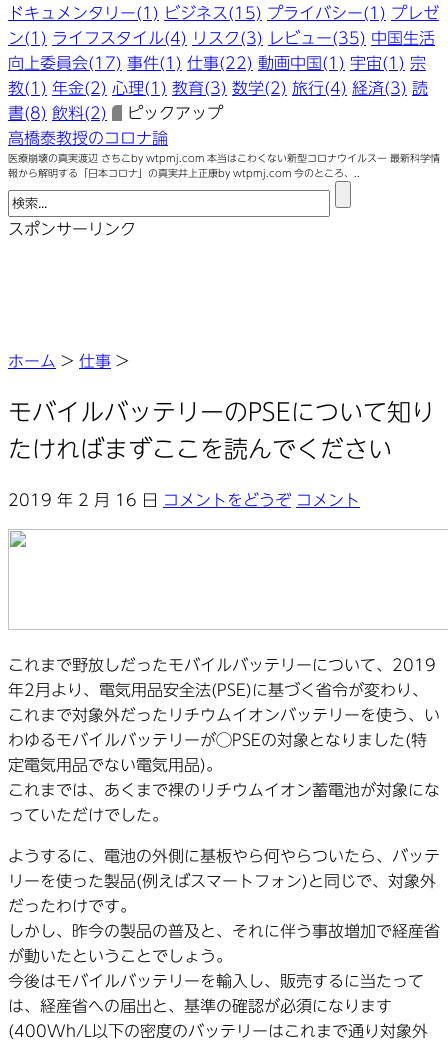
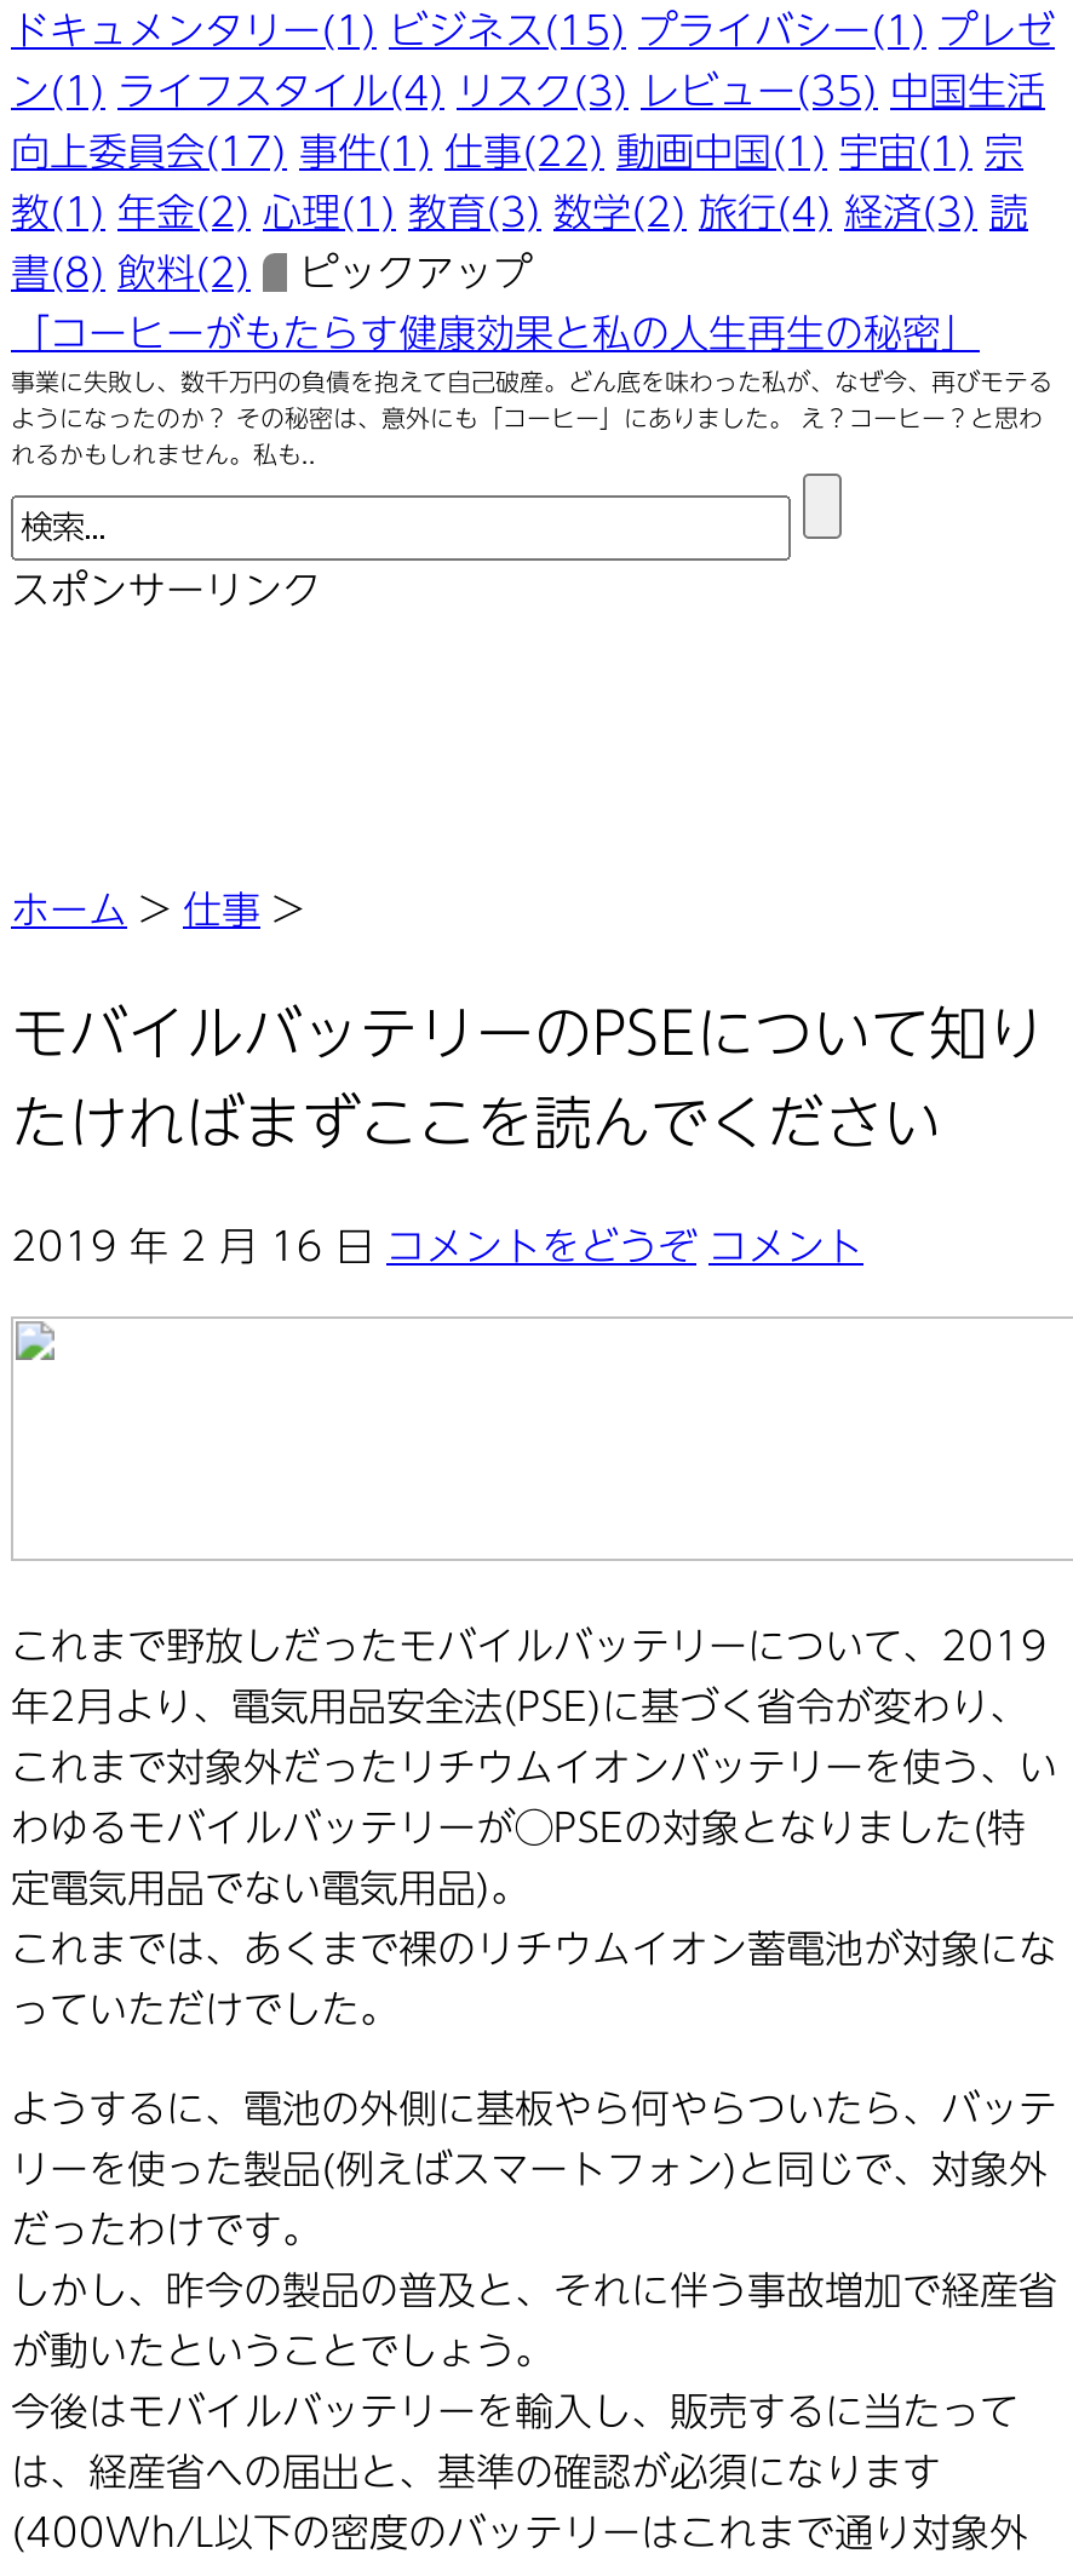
[8,130,440,178] 高橋泰教授のコロナ論 | 医療崩壊の真実渡辺 さちこby wtpmj.com 本当はこわくない新型コロナウイルスー 最新科学情 | 報から解明する「日本コロナ」の真実井上正康by wtpmj.com 今のところ、.. -> [11,313,1052,466] 「コーヒーがもたらす健康効果と私の人生再生の秘密」 | 事業に失敗し、数千万円の負債を抱えて自己破産。どん底を味わった私が、なぜ今、再びモテる | ようになったのか？ その秘密は、意外にも「コーヒー」にありました。 え？コーヒー？と思わ | れるかもしれません。私も..

